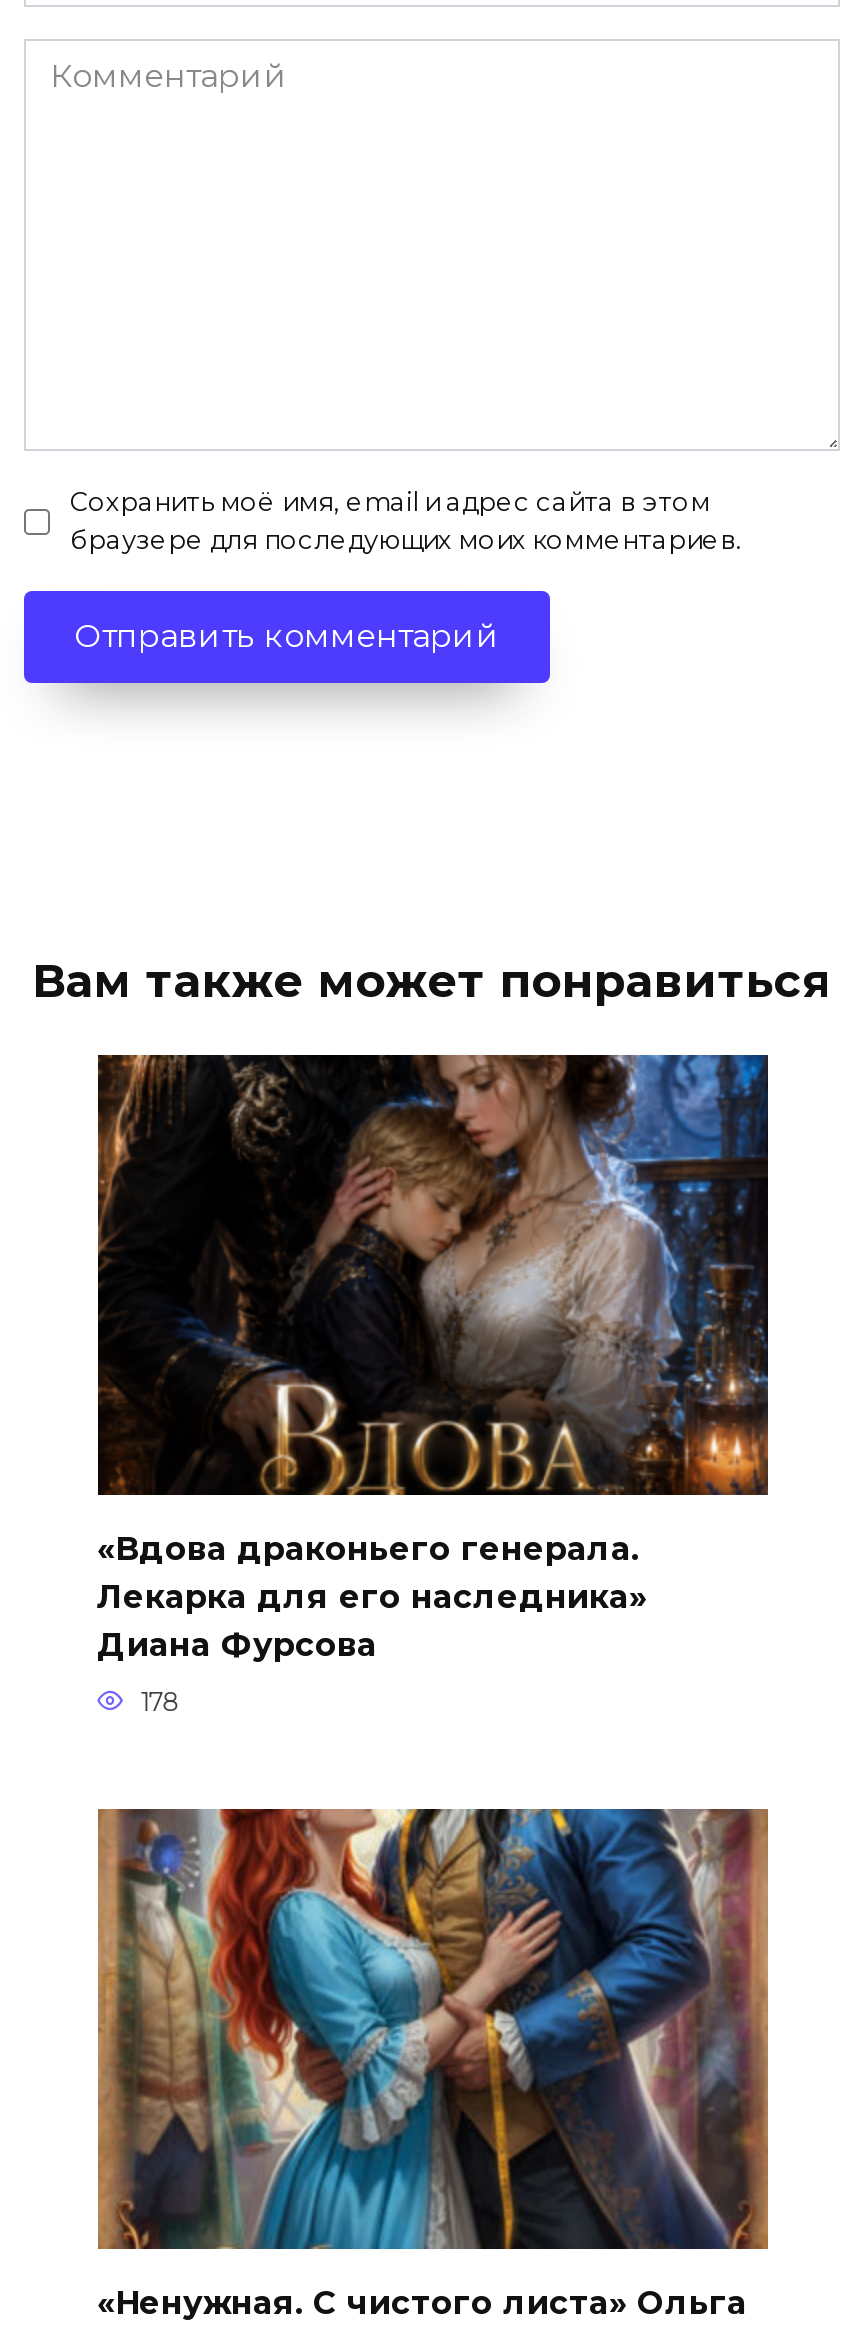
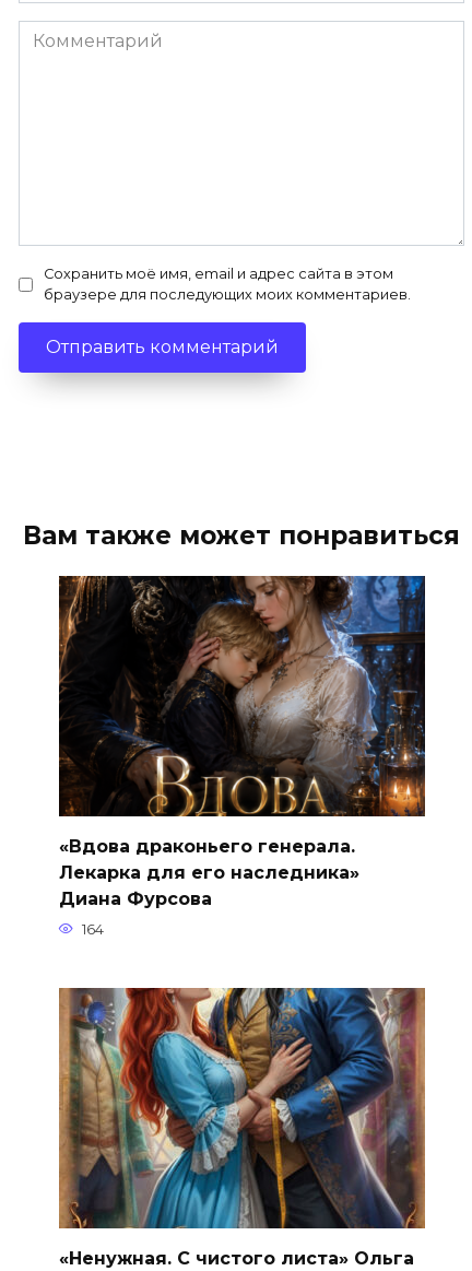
[140,1687,180,1717] 178 -> [82,921,104,938] 164

